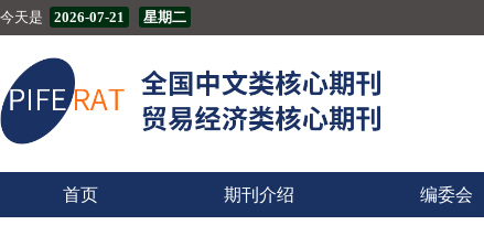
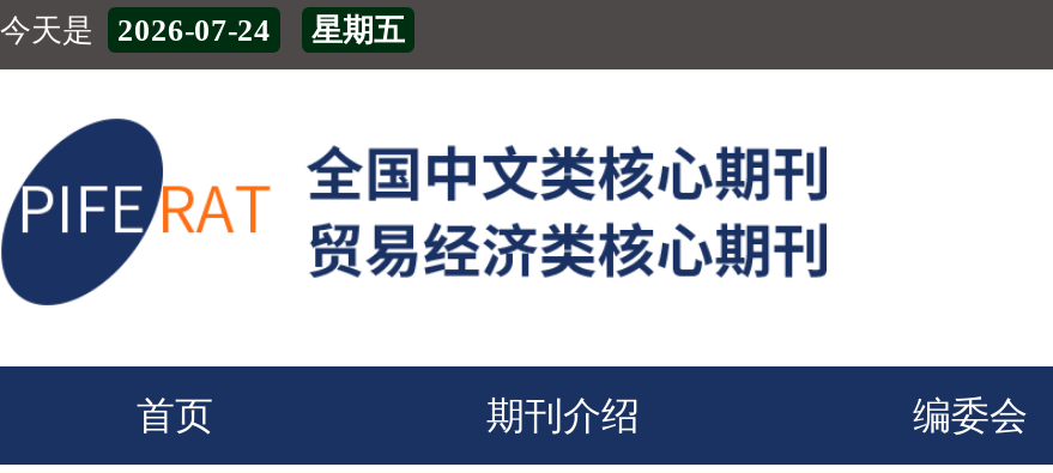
[0,9,125,25] 今天是 2026-07-21 -> [0,12,271,48] 今天是 2026-07-24
[143,9,186,25] 星期二 -> [311,12,405,48] 星期五

